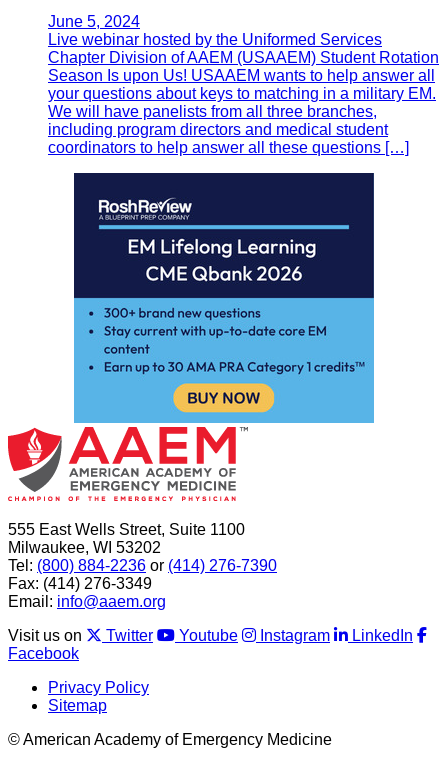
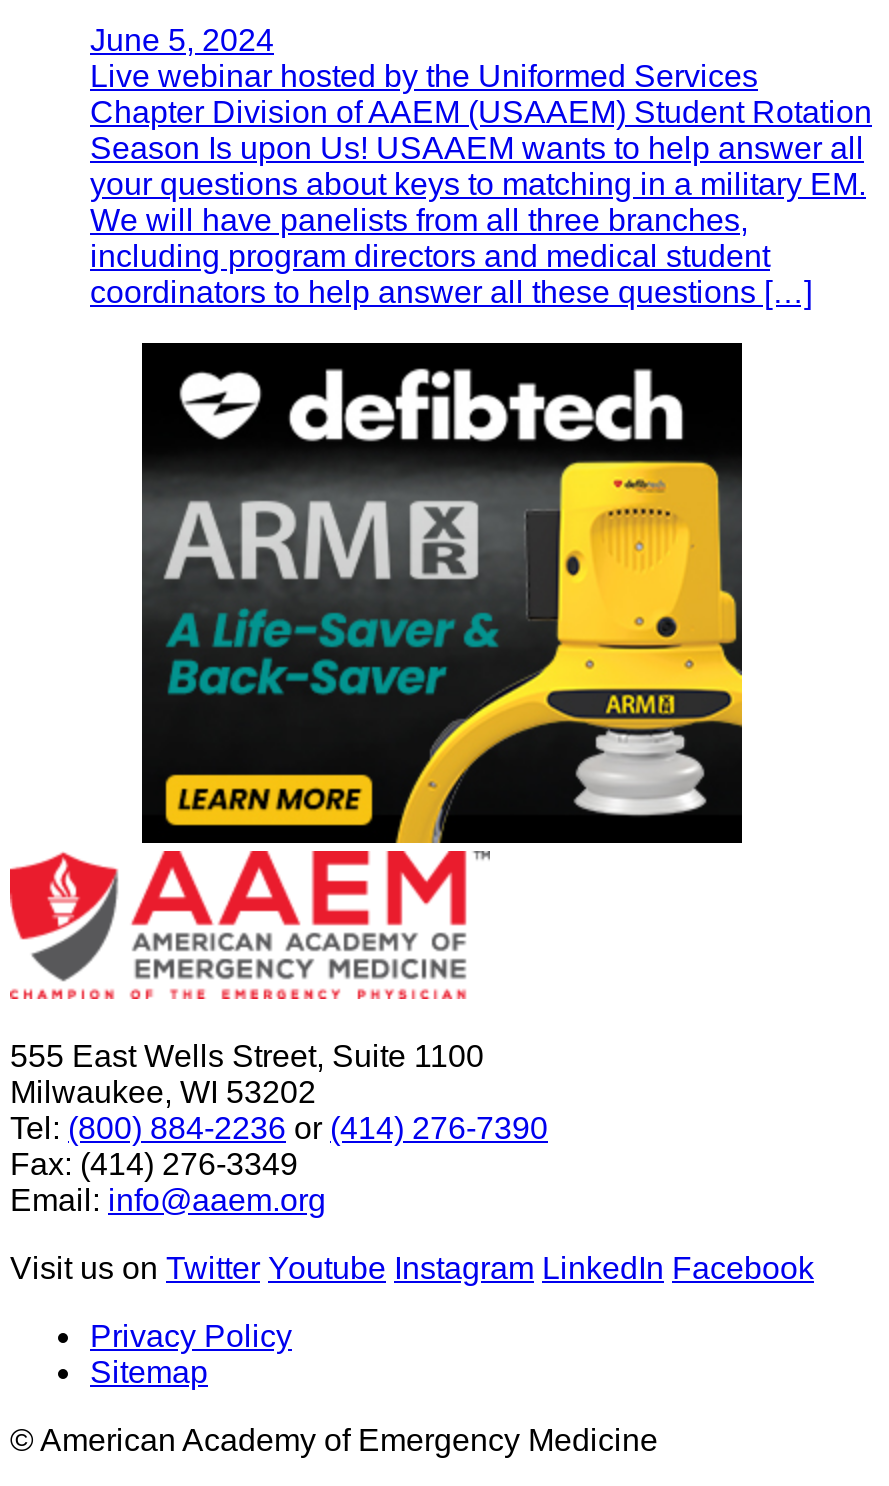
[73,173,375,424] [image] -> [140,343,744,845] [image]

